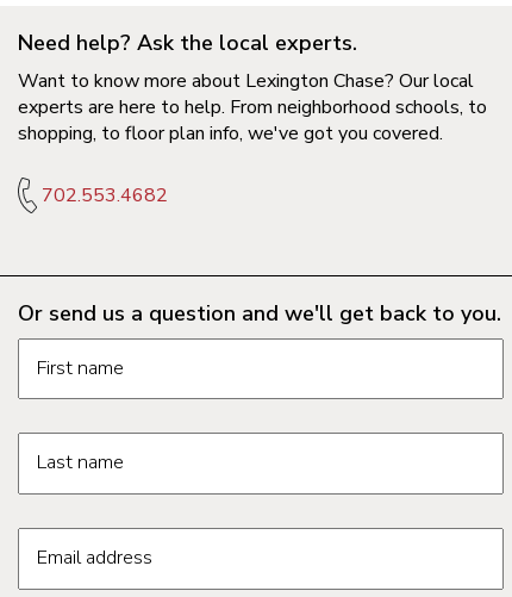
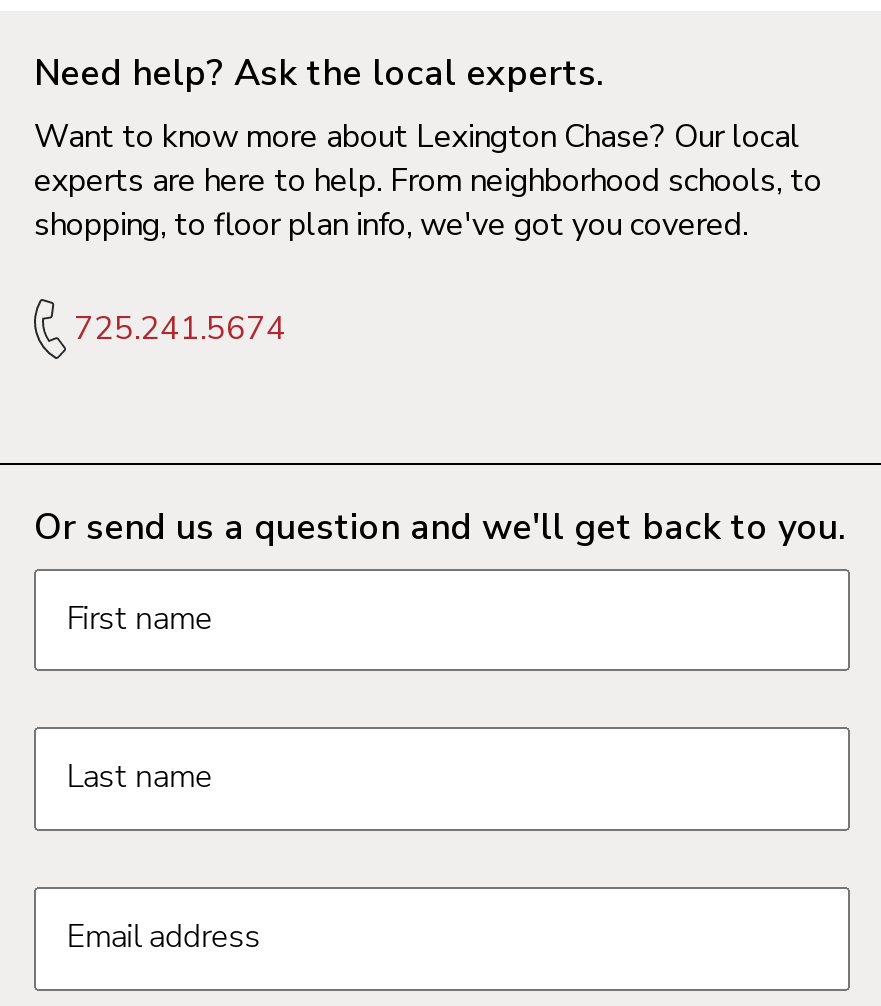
[42,182,168,208] 702.553.4682 -> [74,307,286,351] 725.241.5674

